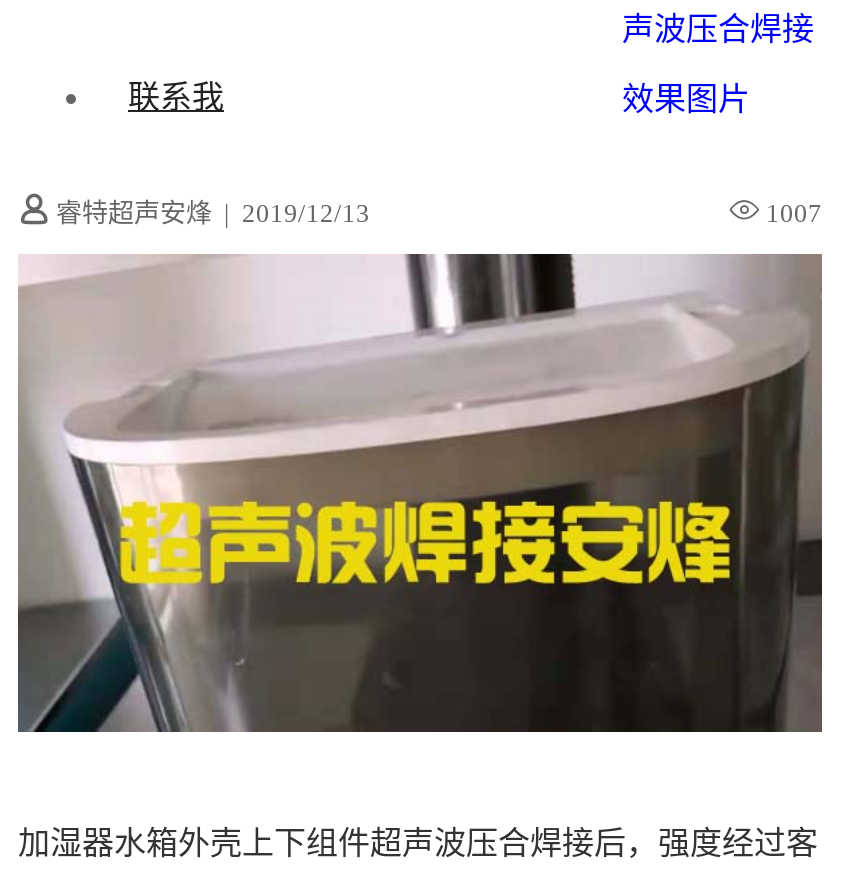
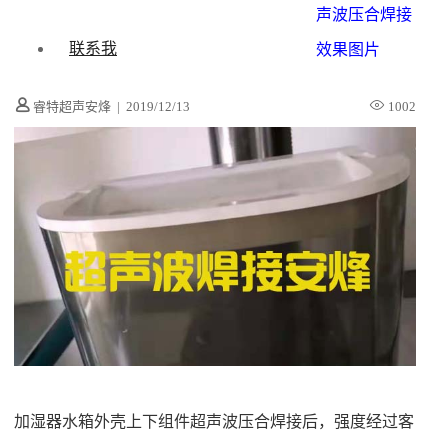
[760,198,822,228] 1007 -> [385,99,416,114] 1002

